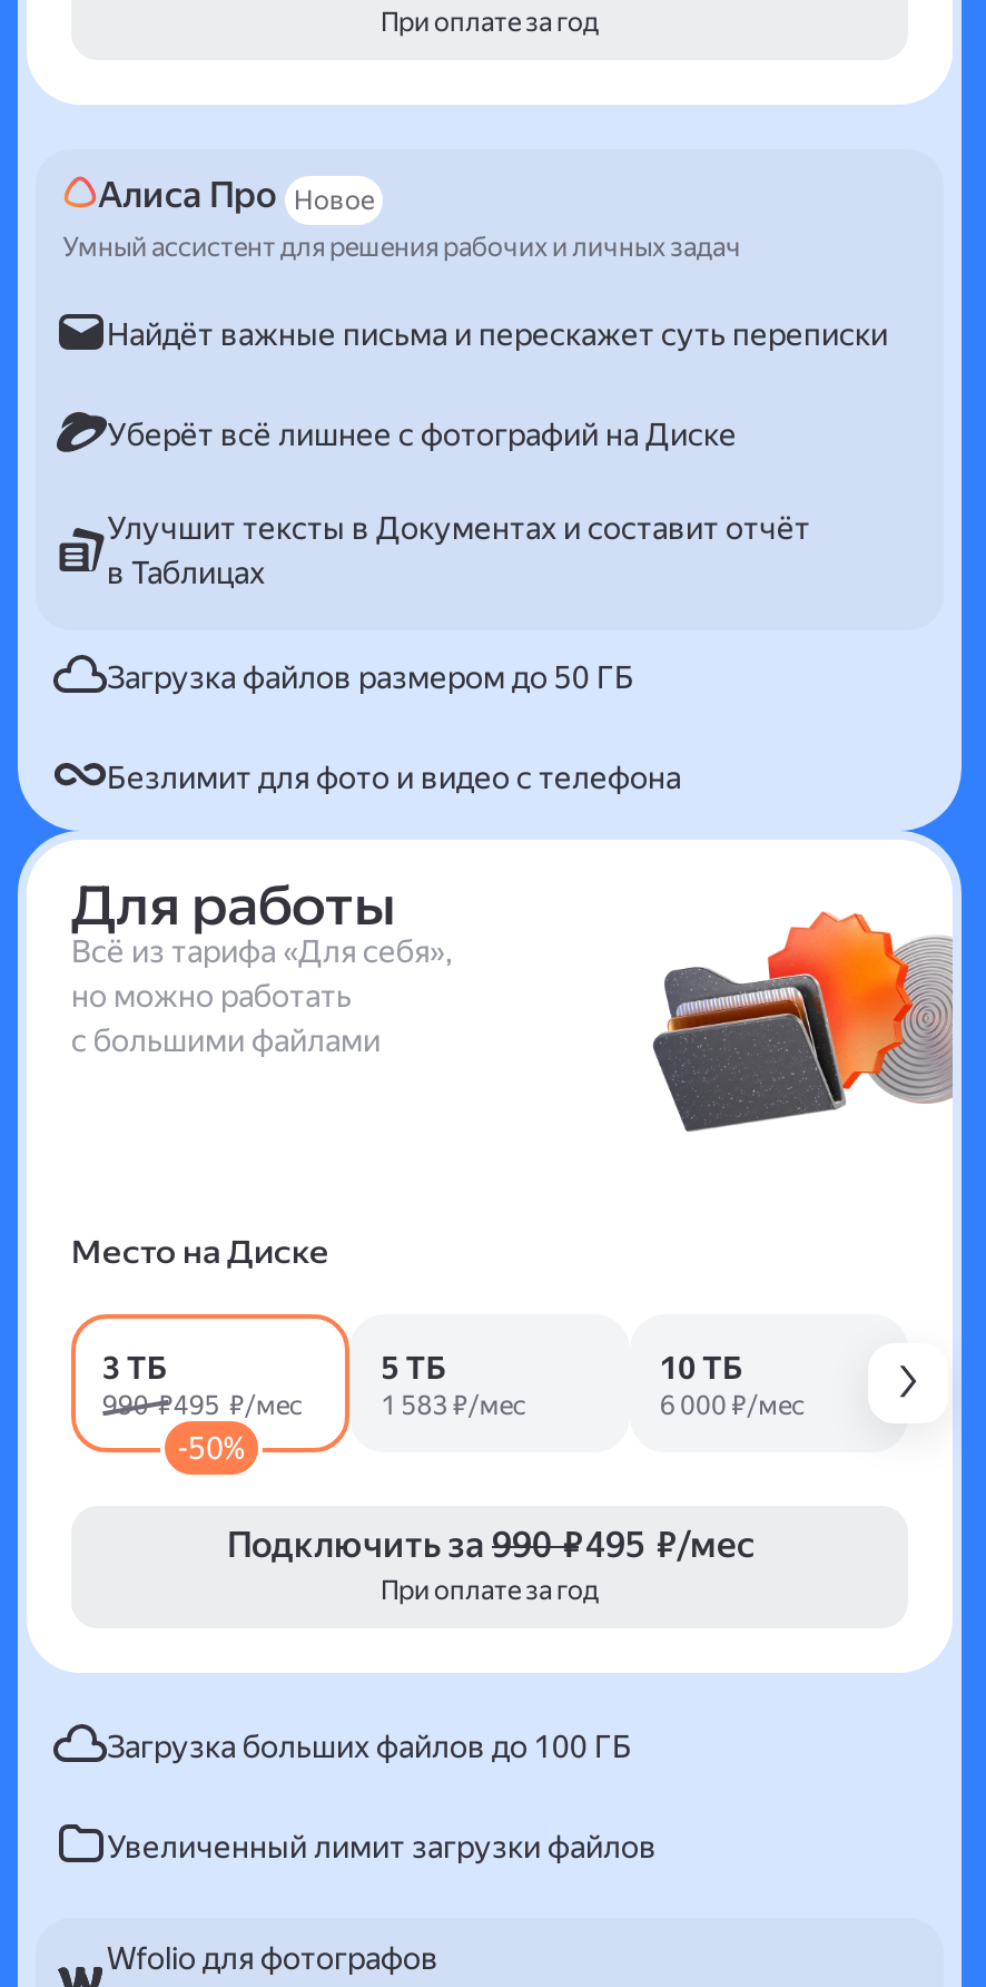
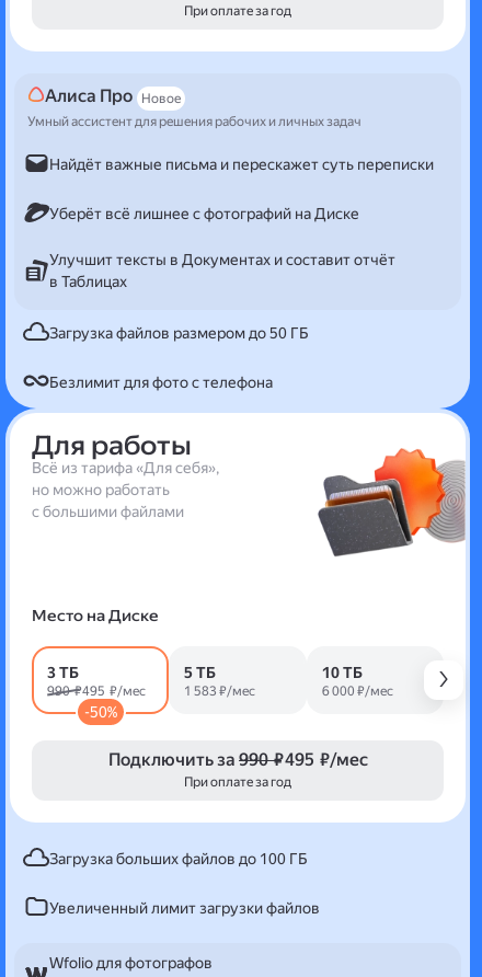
[107,758,681,794] Безлимит для фото и видео с телефона -> [49,373,273,390] Безлимит для фото с телефона

